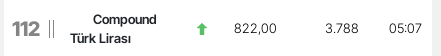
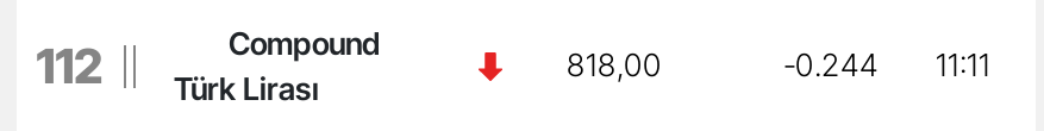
[234,20,277,36] 822,00 -> [567,45,662,83] 818,00
[325,20,359,36] 3.788 -> [783,45,879,83] -0.244
[389,20,422,36] 05:07 -> [936,45,990,83] 11:11

